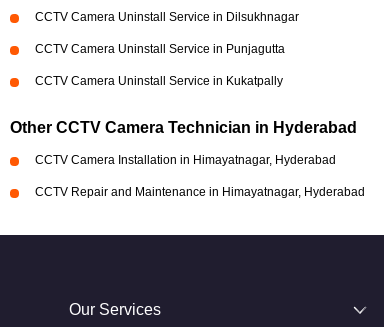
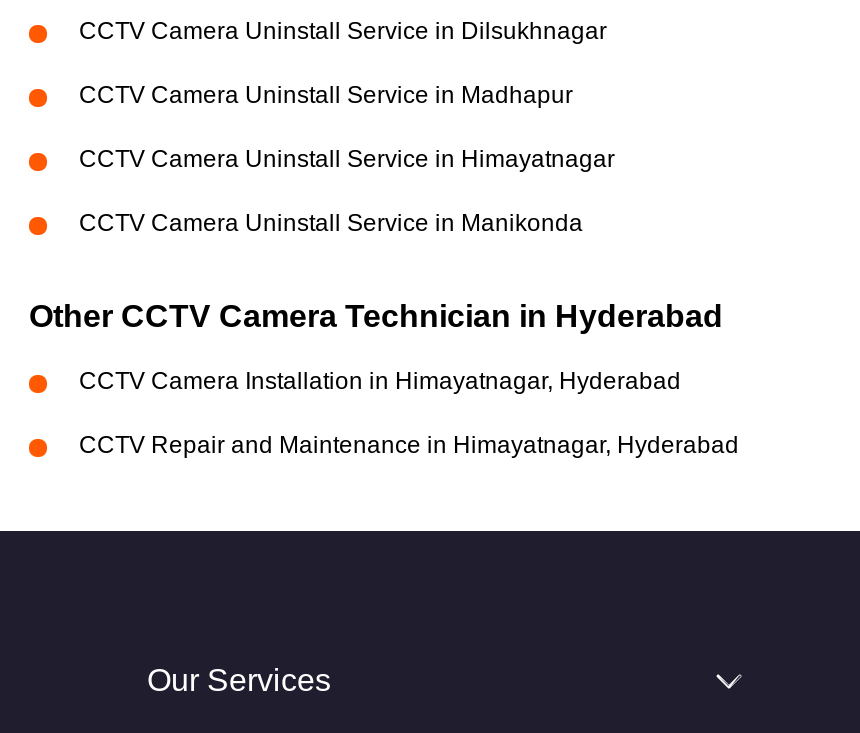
[35,42,285,88] CCTV Camera Uninstall Service in Punjagutta | CCTV Camera Uninstall Service in Kukatpally -> [79,81,615,237] CCTV Camera Uninstall Service in Madhapur | CCTV Camera Uninstall Service in Himayatnagar | CCTV Camera Uninstall Service in Manikonda

